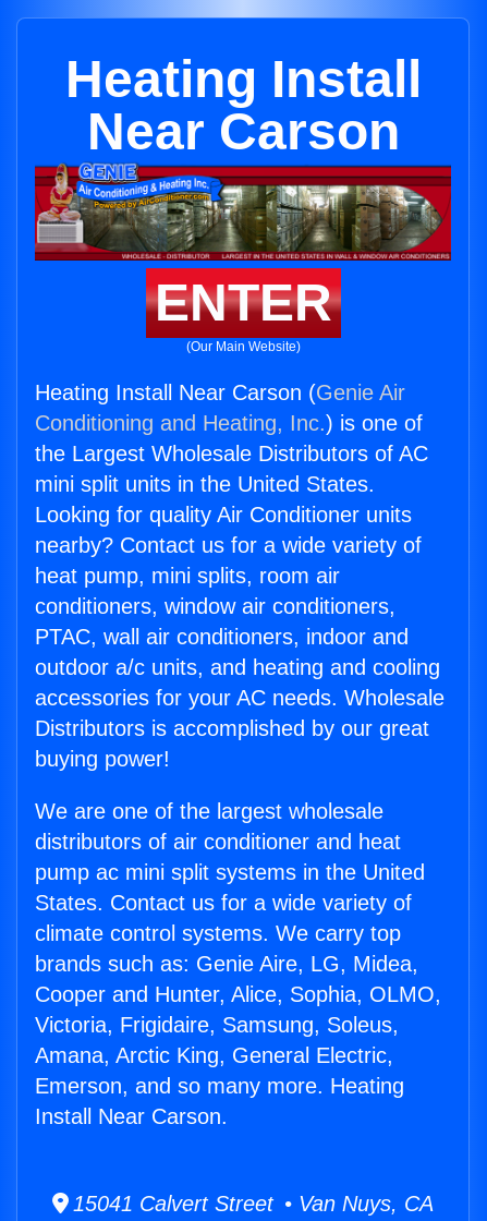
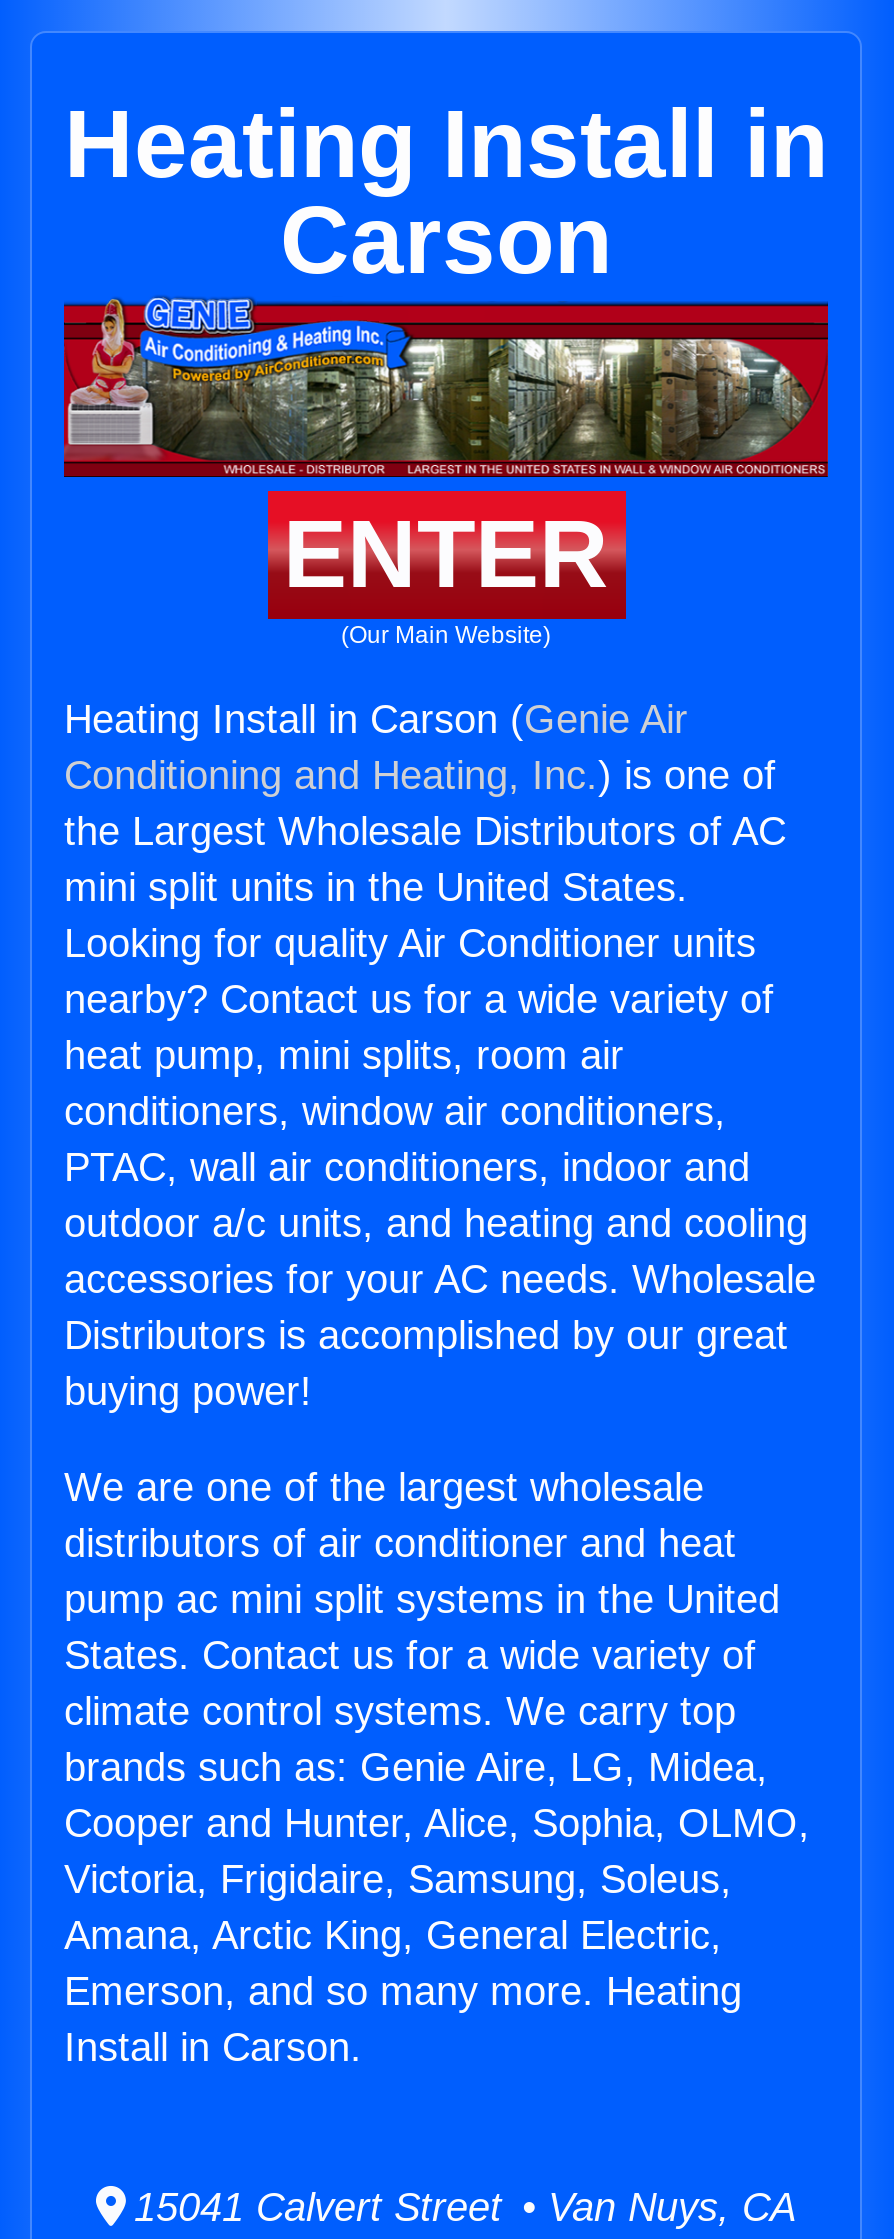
[65,50,421,160] Heating Install | Near Carson -> [64,91,828,293] Heating Install in | Carson
[35,381,405,405] Heating Install Near Carson (Genie Air -> [64,697,688,741] Heating Install in Carson (Genie Air
[35,1104,228,1128] Install Near Carson. -> [64,2025,362,2069] Install in Carson.

